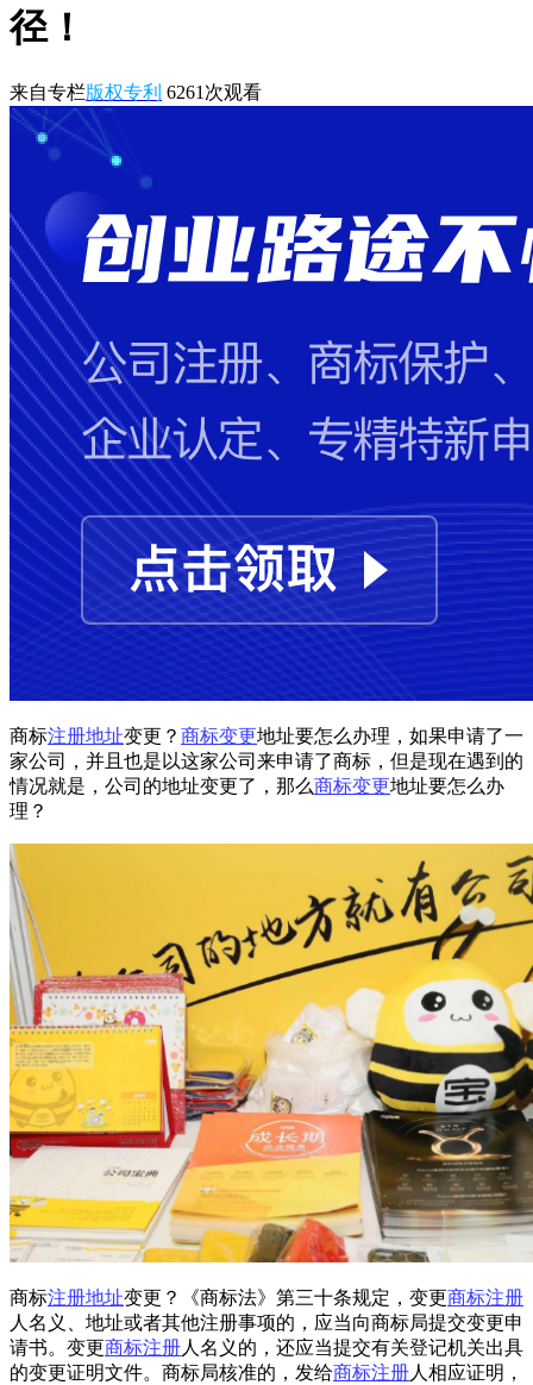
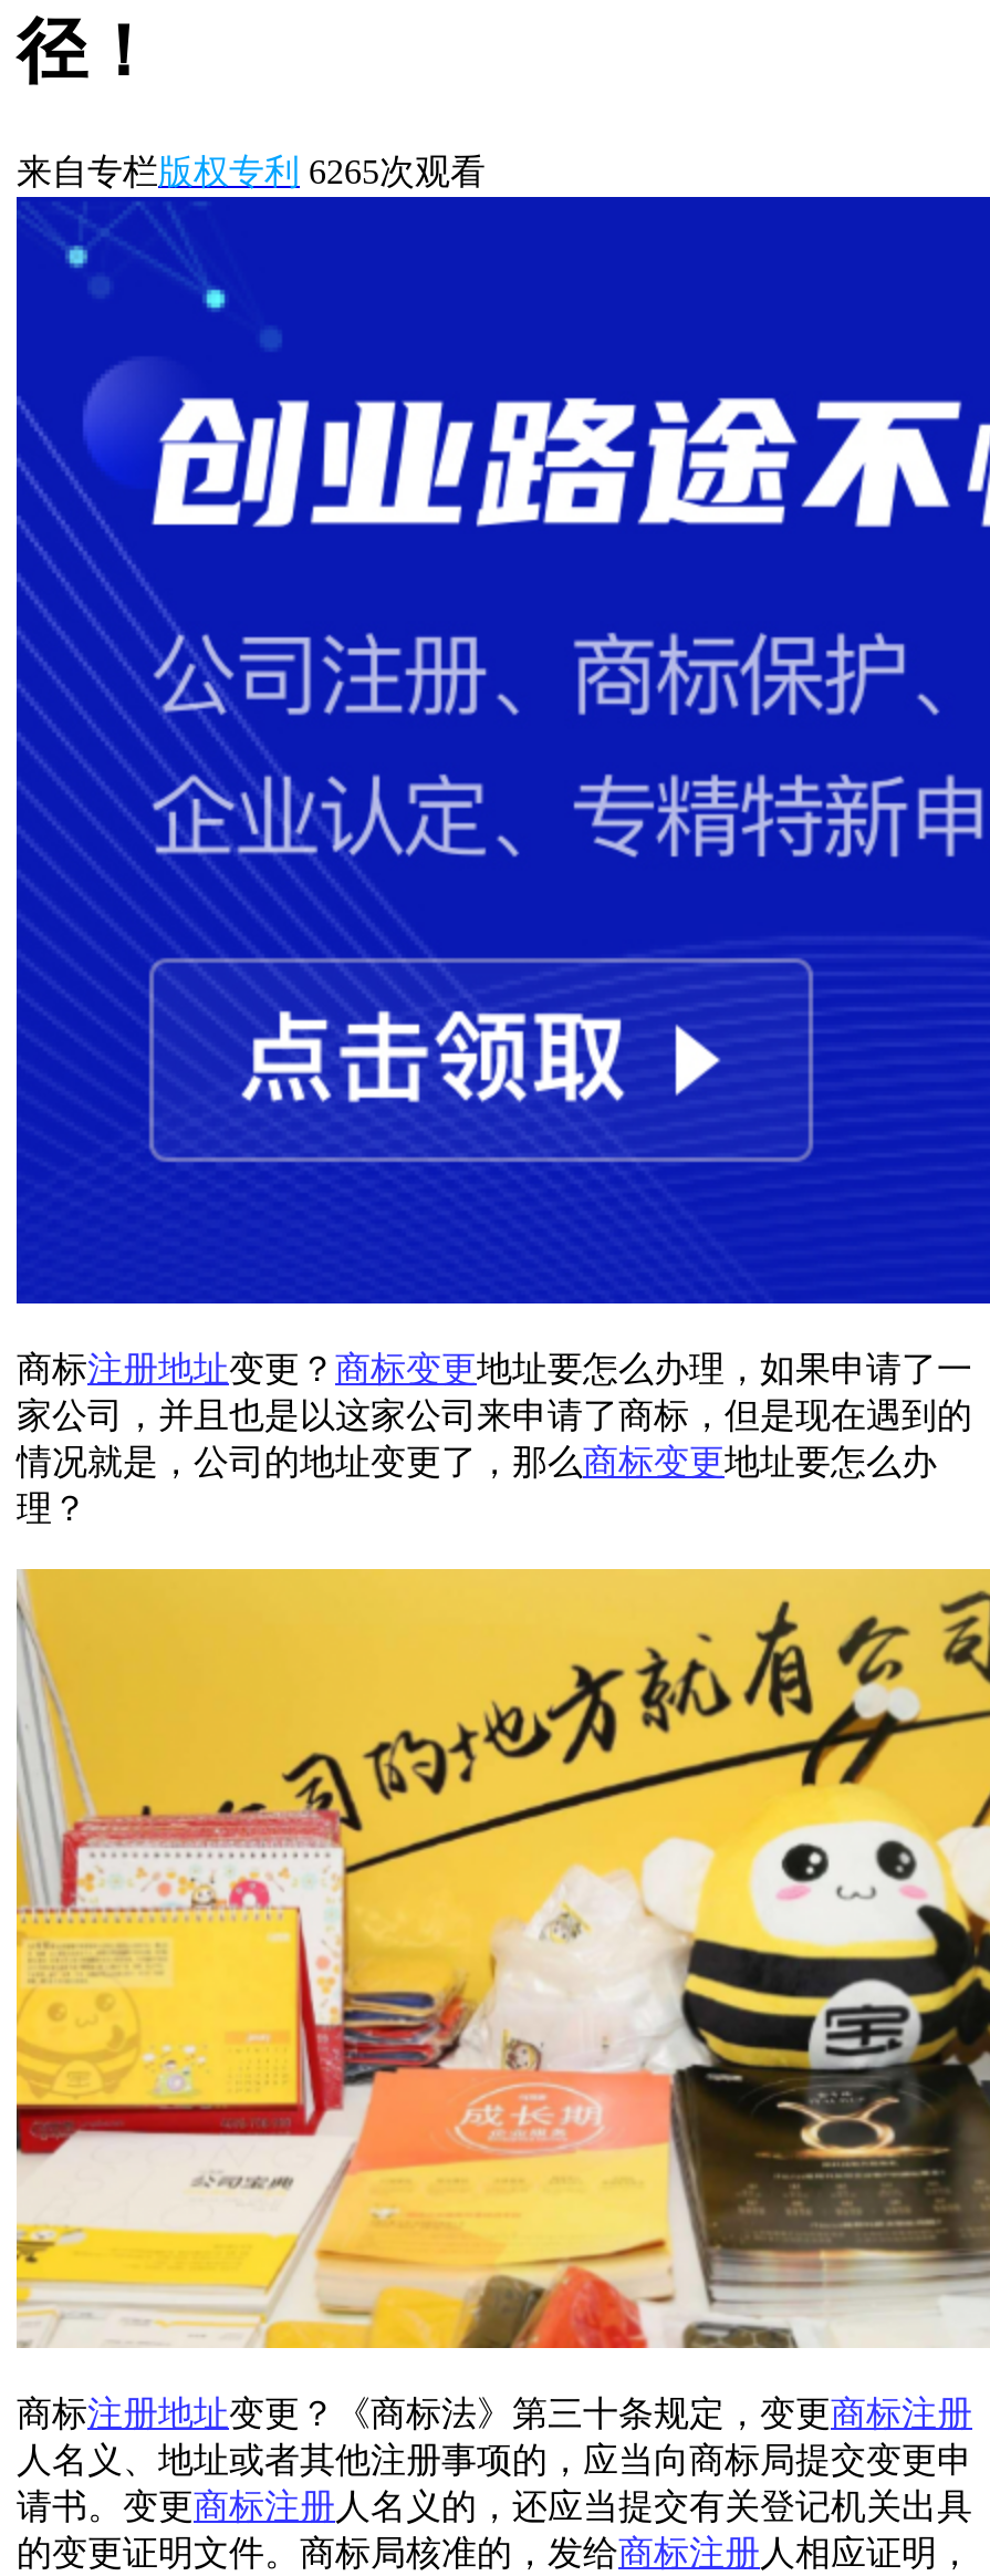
[10,82,262,102] 来自专栏版权专利 6261次观看 -> [17,152,486,190] 来自专栏版权专利 6265次观看

